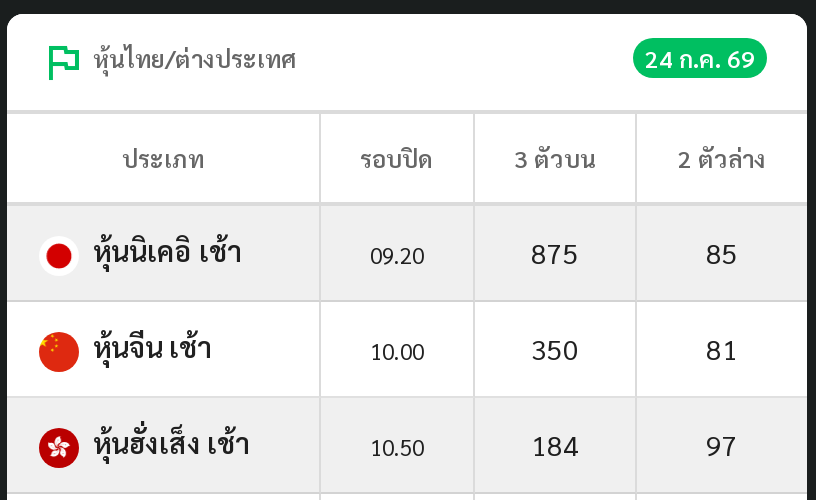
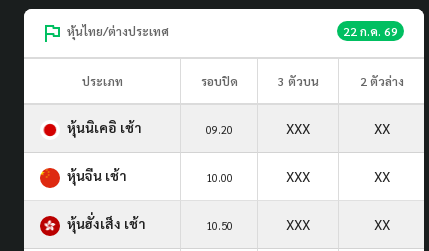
[645,42,755,74] 24 ก.ค. 69 -> [343,23,398,39] 22 ก.ค. 69
[531,234,738,270] 875 | 85 -> [286,119,389,137] XXX | XX
[531,330,738,366] 350 | 81 -> [286,167,389,185] XXX | XX
[531,426,738,462] 184 | 97 -> [286,215,389,233] XXX | XX

